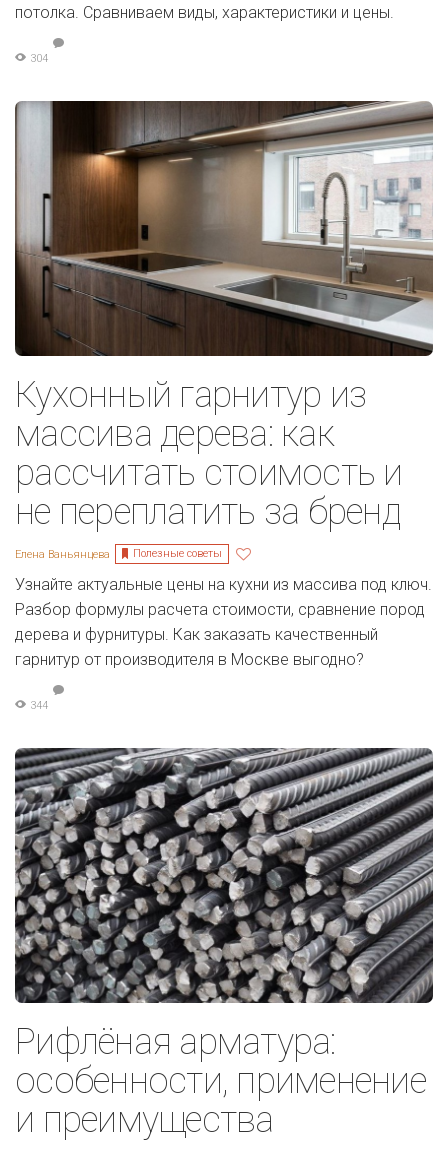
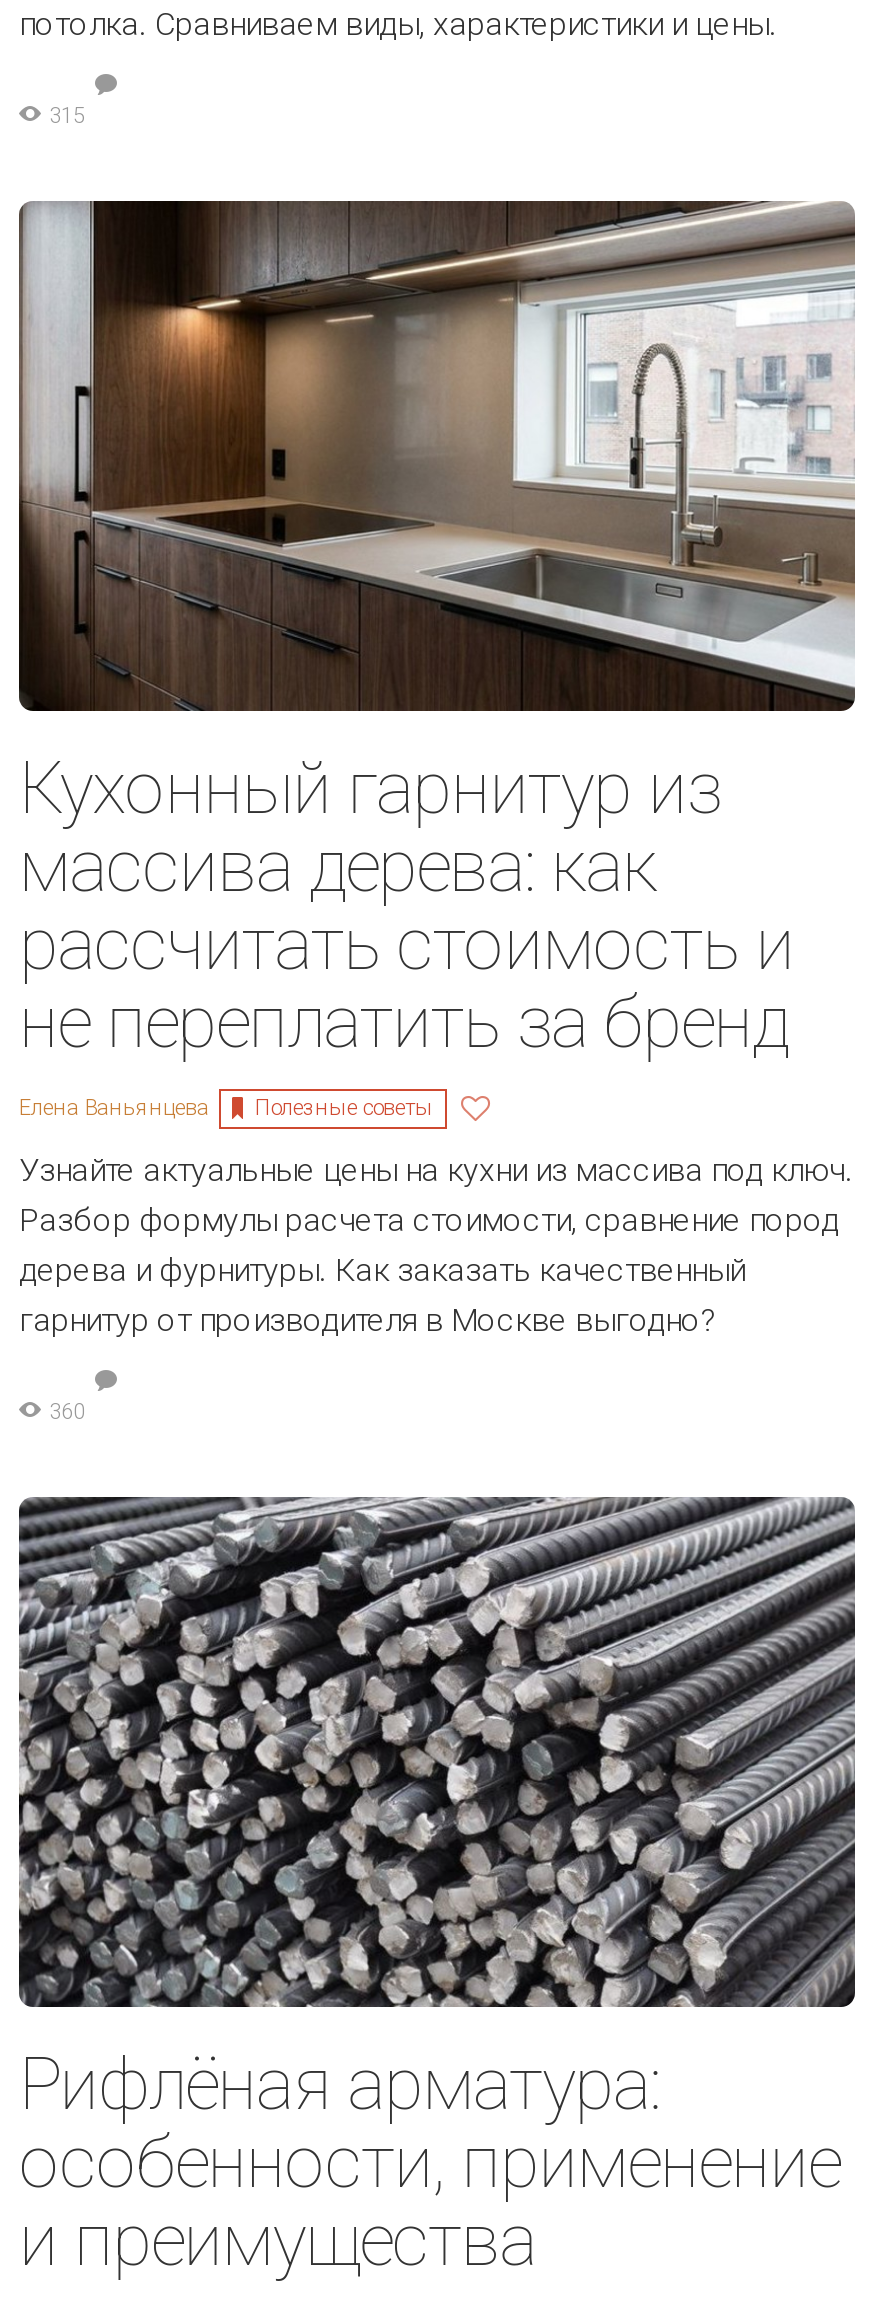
[30,52,48,65] 304 -> [49,104,85,130] 315
[30,699,48,712] 344 -> [49,1399,85,1425] 360

